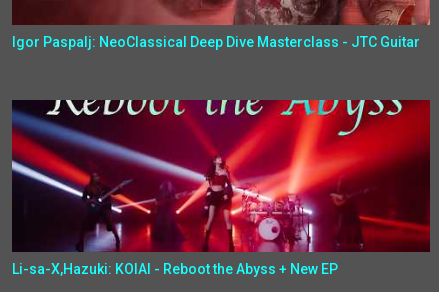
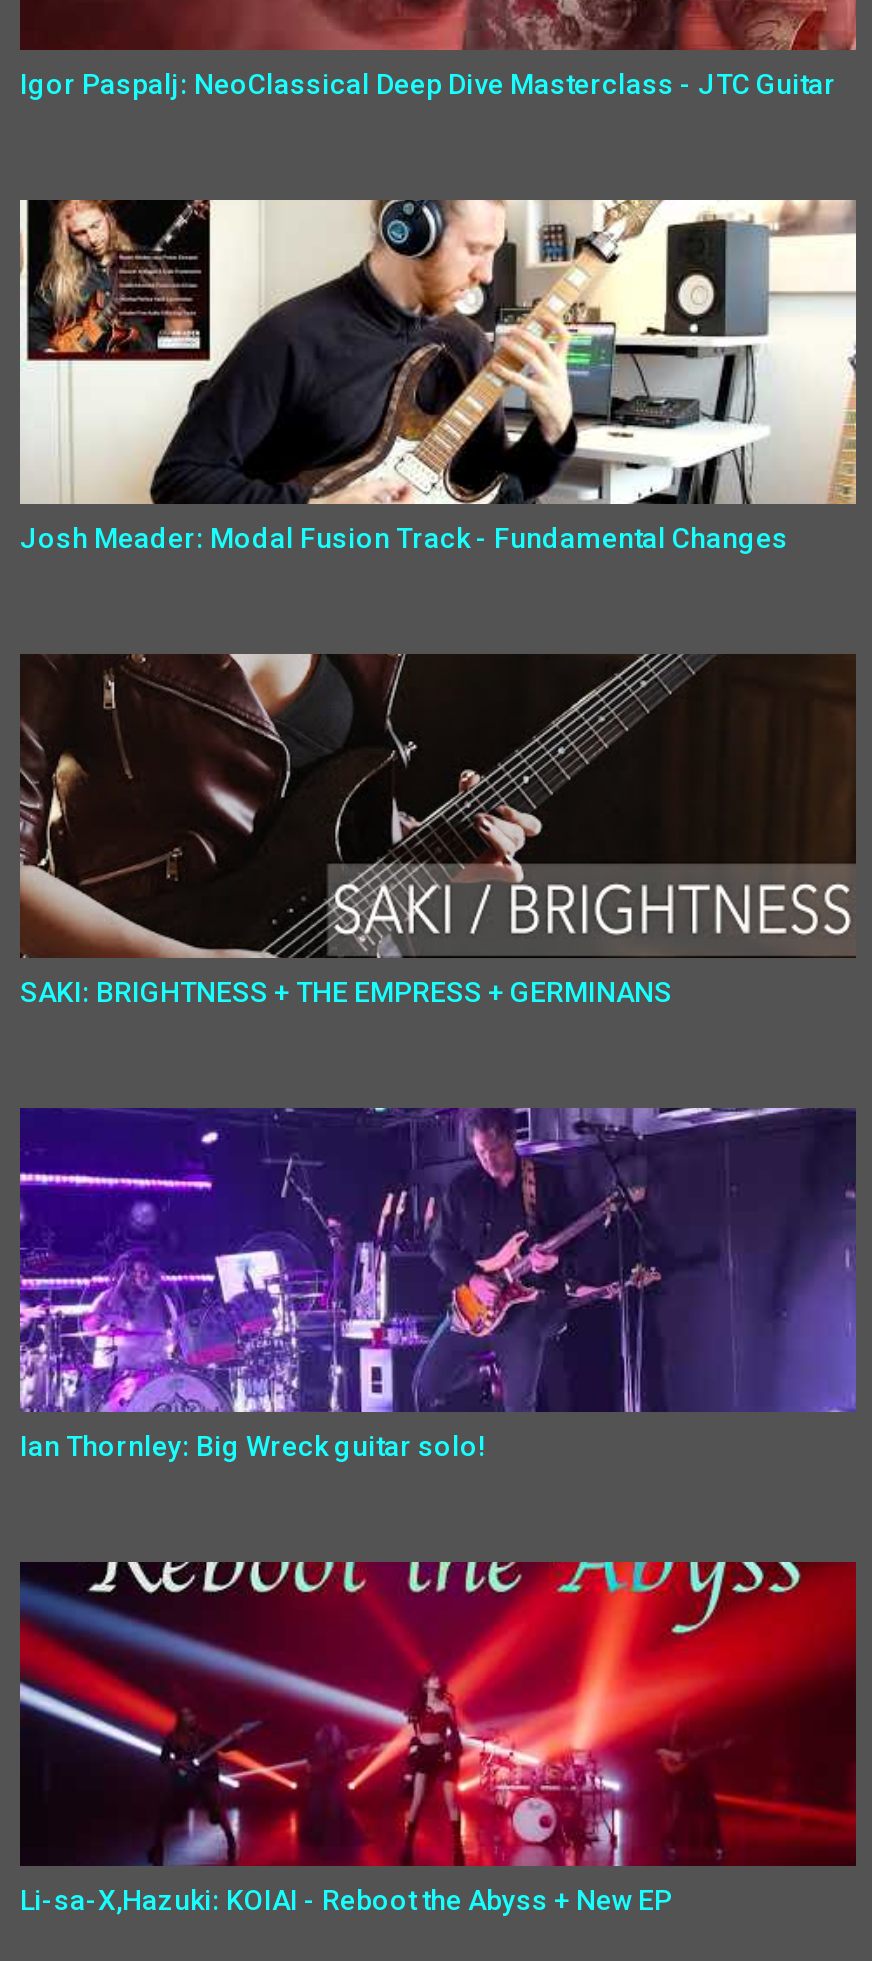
none -> [18,198,858,554] [image] | Josh Meader: Modal Fusion Track - Fundamental Changes
none -> [18,1106,858,1462] [image] | Ian Thornley: Big Wreck guitar solo!
none -> [20,652,856,1008] [image] | SAKI: BRIGHTNESS + THE EMPRESS + GERMINANS

